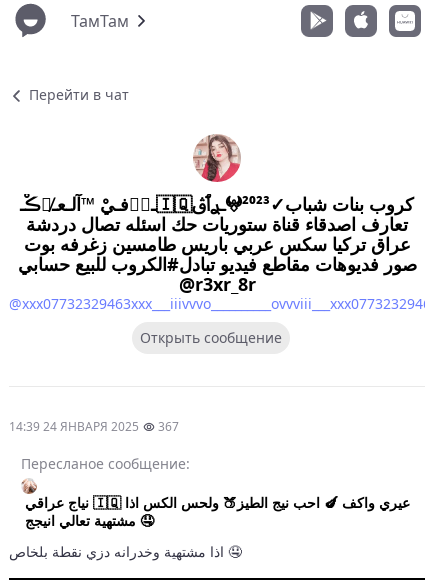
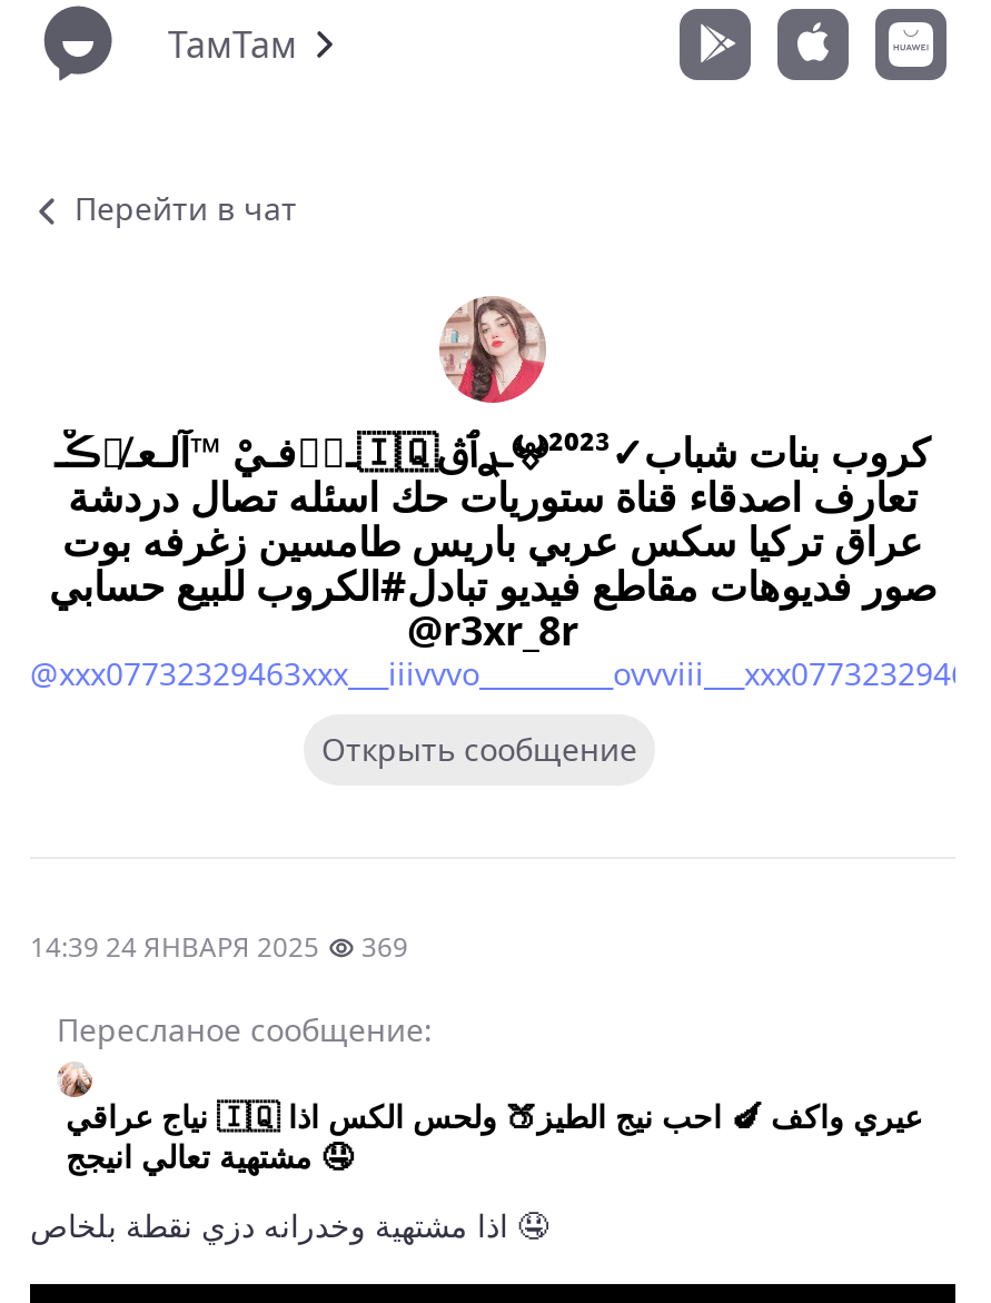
[9,418,179,435] 14:39 24 ЯНВАРЯ 2025 367 -> [30,928,408,966] 14:39 24 ЯНВАРЯ 2025 369

